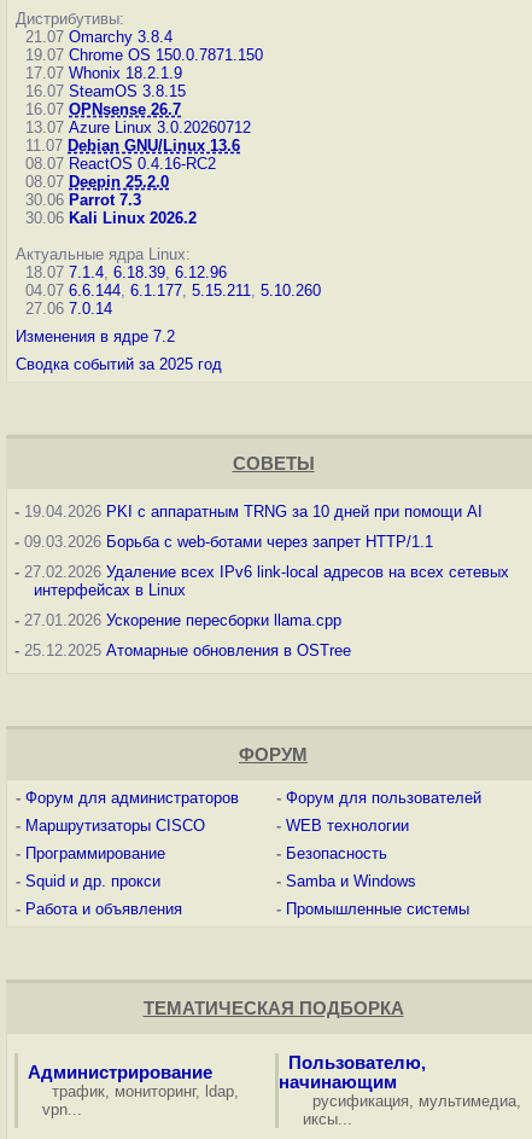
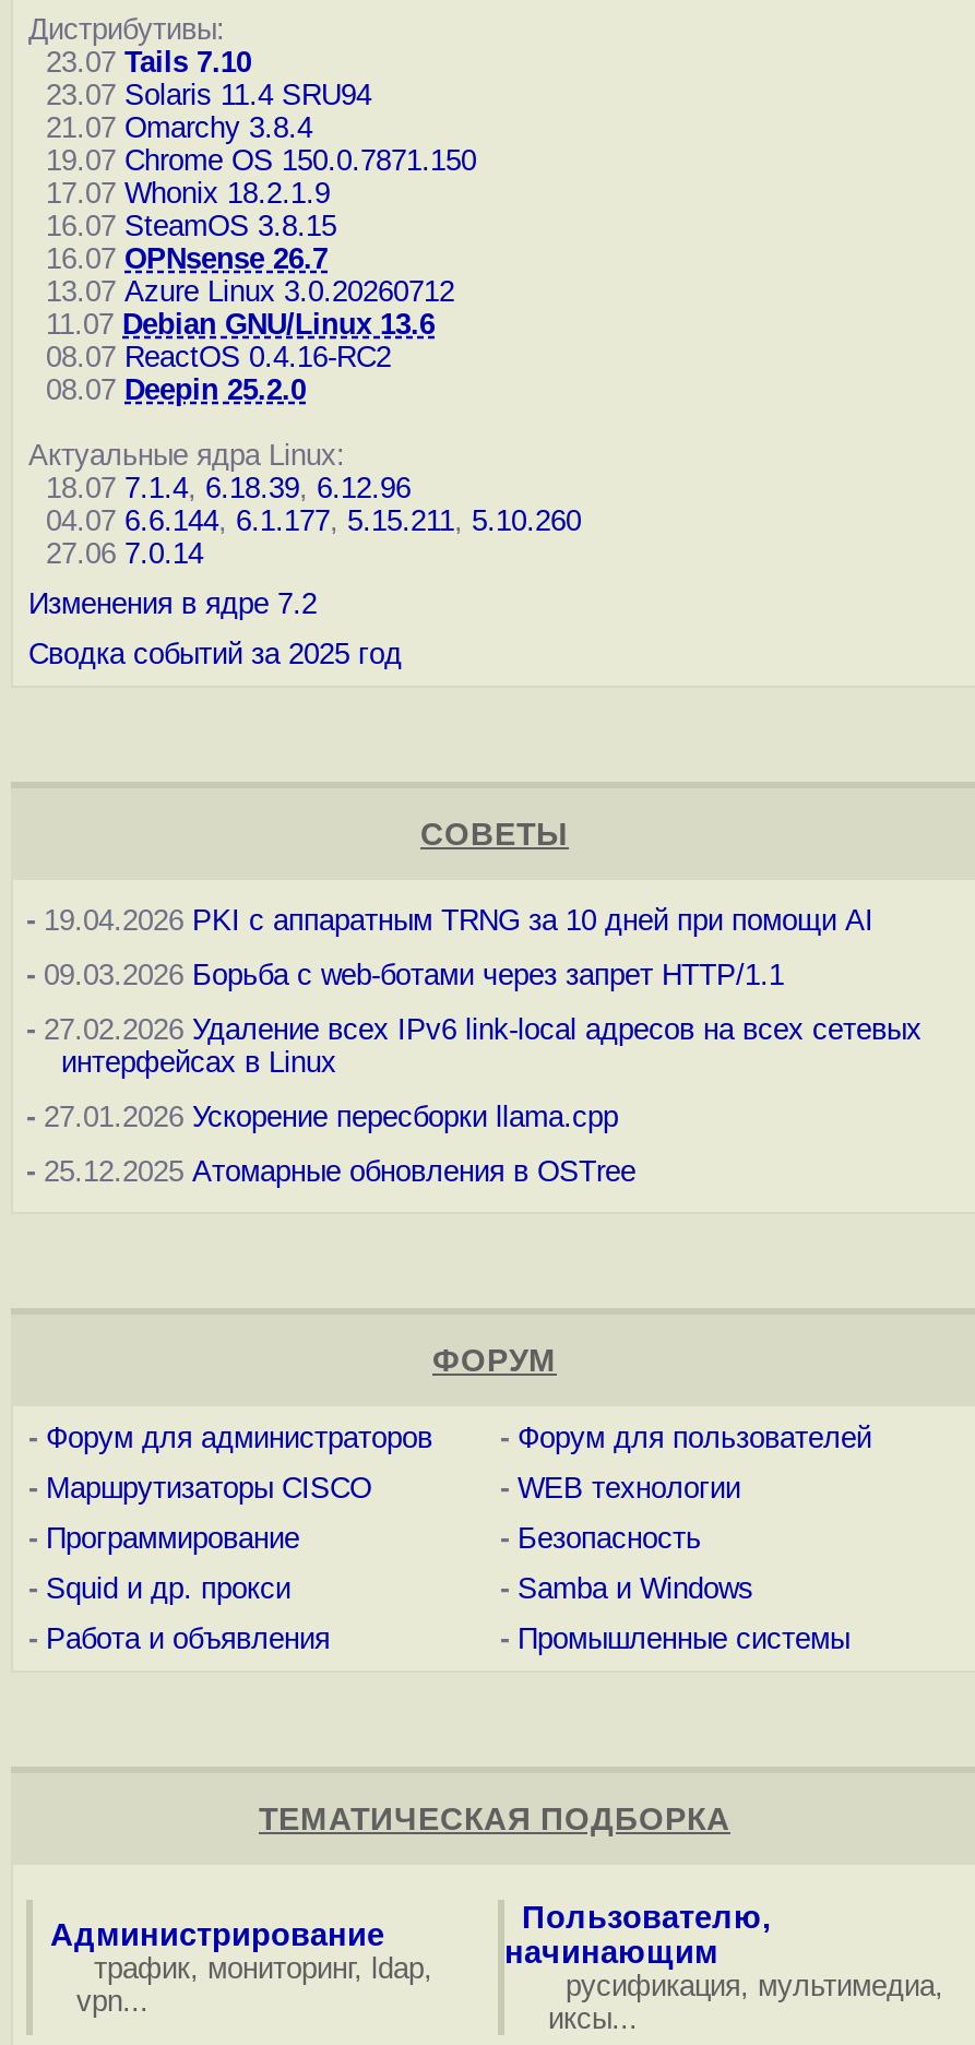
none -> [28,46,371,111] 23.07 Tails 7.10 | 23.07 Solaris 11.4 SRU94
moved [16,28,263,191] -> [28,111,476,406]: 21.07 Omarchy 3.8.4 | 19.07 Chrome OS 150.0.7871.150 | 17.07 Whonix 18.2.1.9 | ... | 08.07 ReactOS 0.4.16-RC2 | 08.07 Deepin 25.2.0
[16,191,197,227] 30.06 Parrot 7.3 | 30.06 Kali Linux 2026.2 -> none

